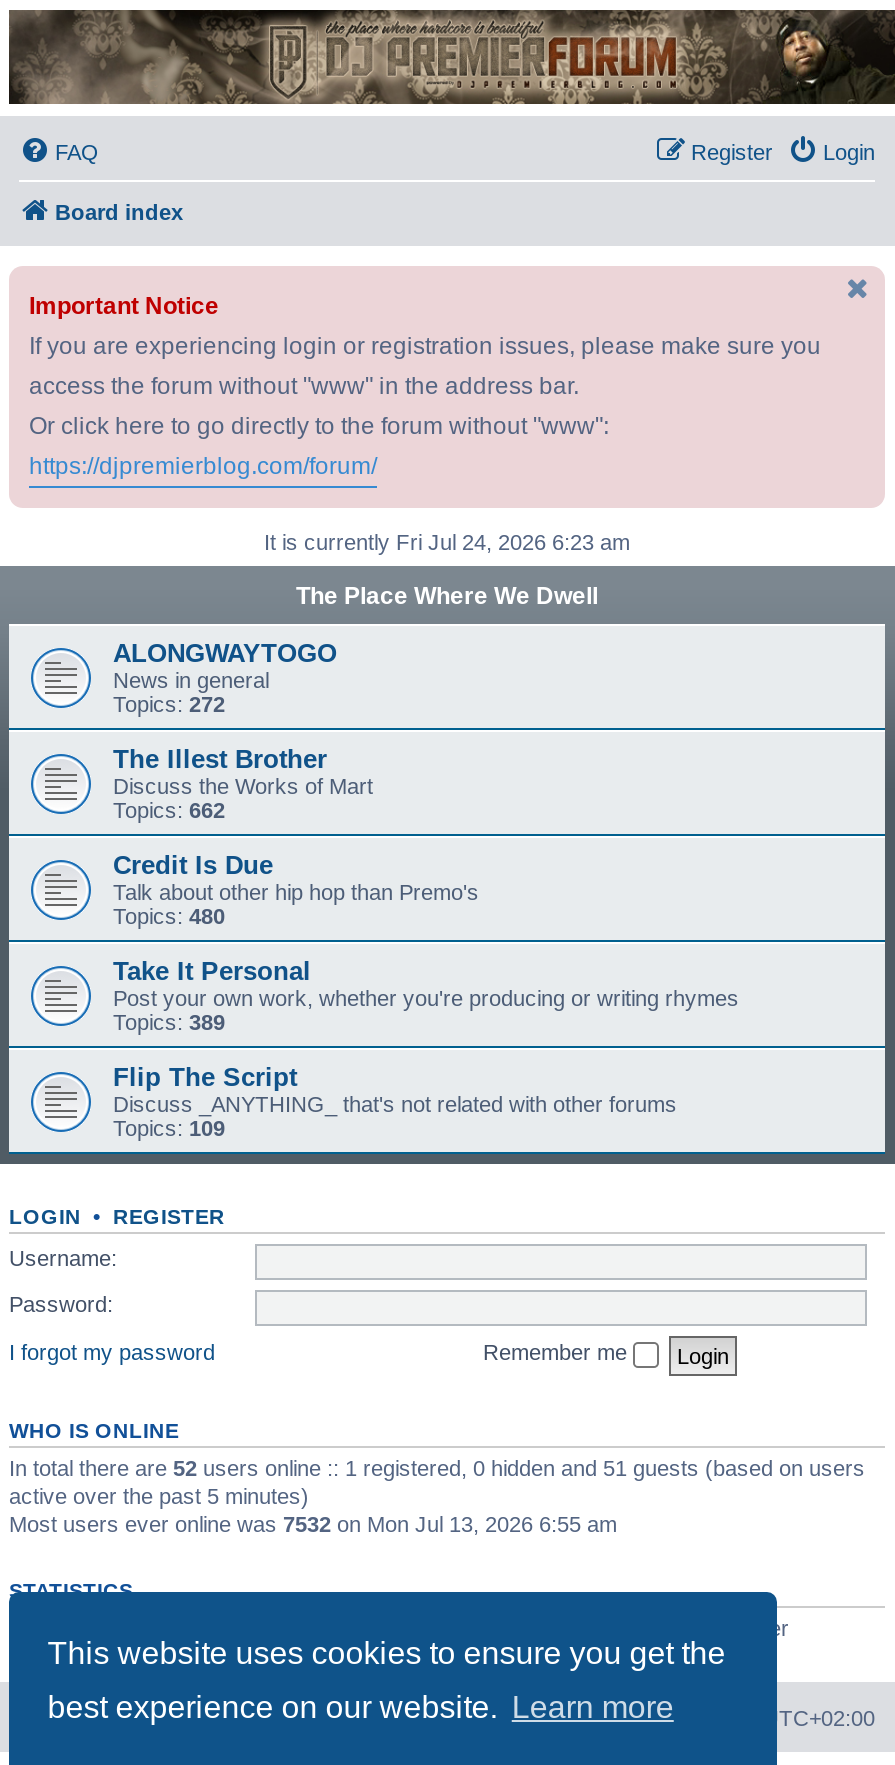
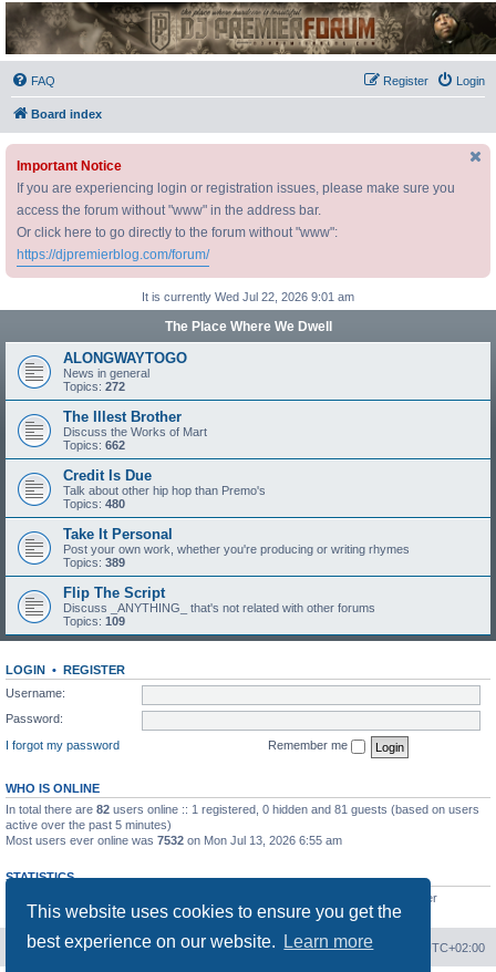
[264,529,630,553] It is currently Fri Jul 24, 2026 6:23 am -> [142,290,354,303] It is currently Wed Jul 22, 2026 9:01 am
[9,1456,865,1480] In total there are 52 users online :: 1 registered, 0 hidden and 51 guests (based on users -> [6,803,479,816] In total there are 82 users online :: 1 registered, 0 hidden and 81 guests (based on users

